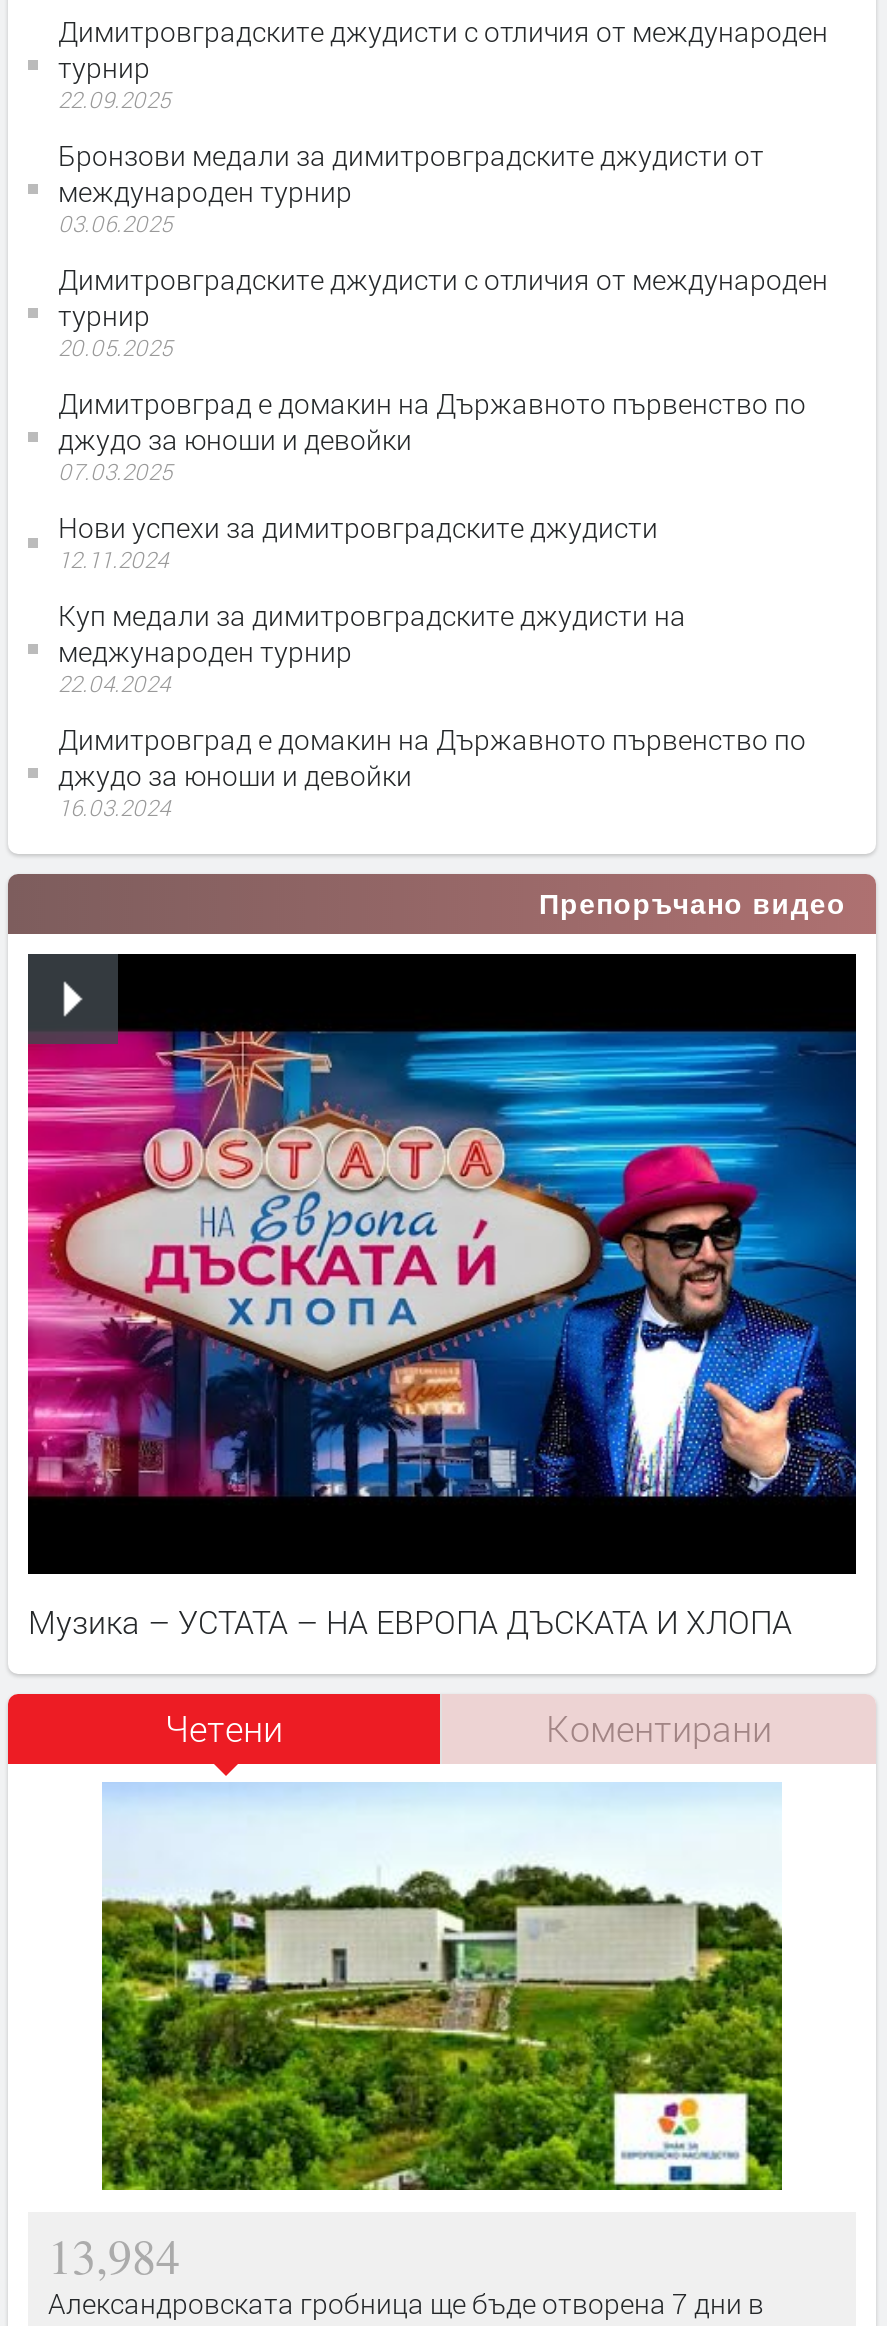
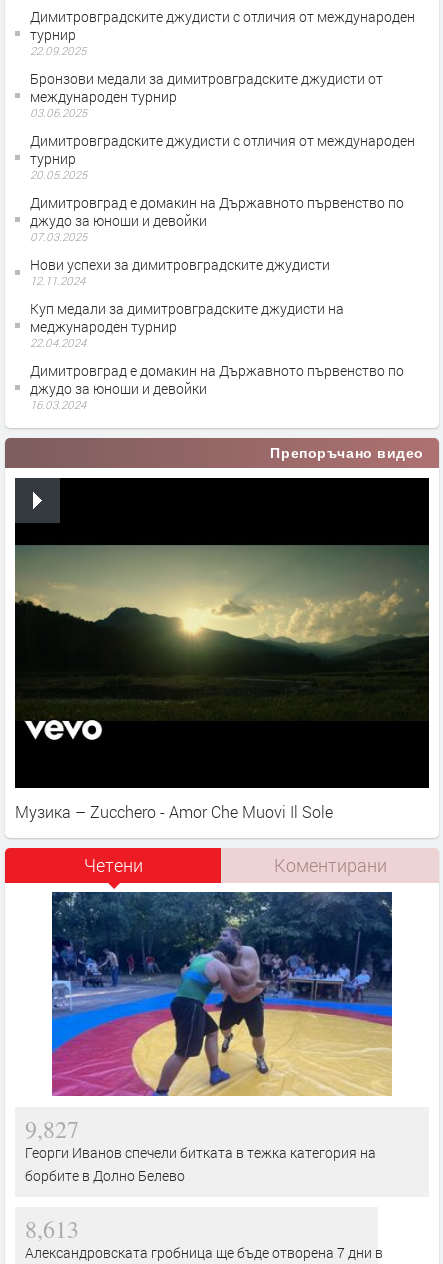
[26,1028,858,1500] [image] -> [14,516,430,749] [image]
[28,1600,792,1642] Музика – УСТАТА – НА ЕВРОПА ДЪСКАТА И ХЛОПА -> [15,801,333,822] Музика – Zucchero - Amor Che Muovi Il Sole
[48,1782,784,2287] [image] | 13,984 -> [25,929,393,1245] [image] | 9,827 | Георги Иванов спечели битката в тежка категория на | борбите в Долно Белево | 8,613

